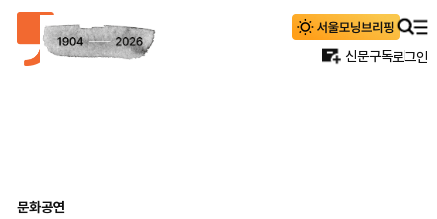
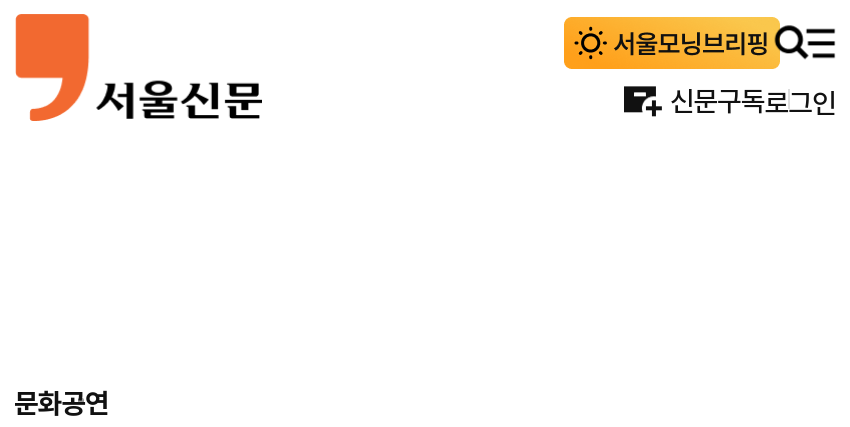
[21,11,156,65] [image] -> [20,13,290,121] [image]

